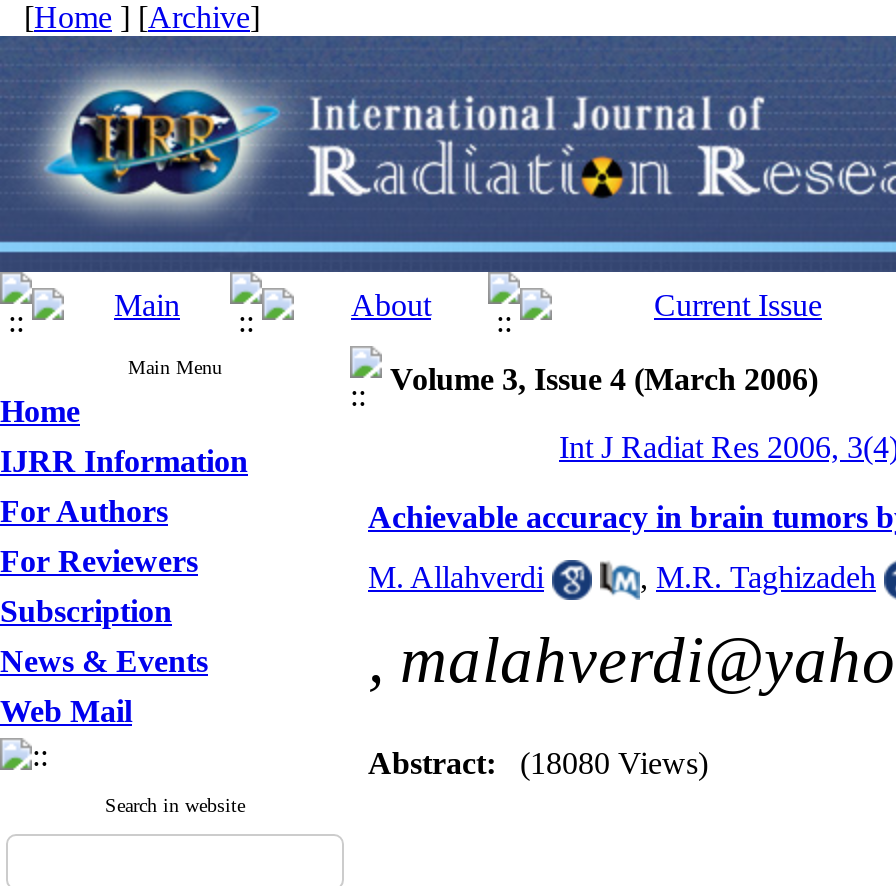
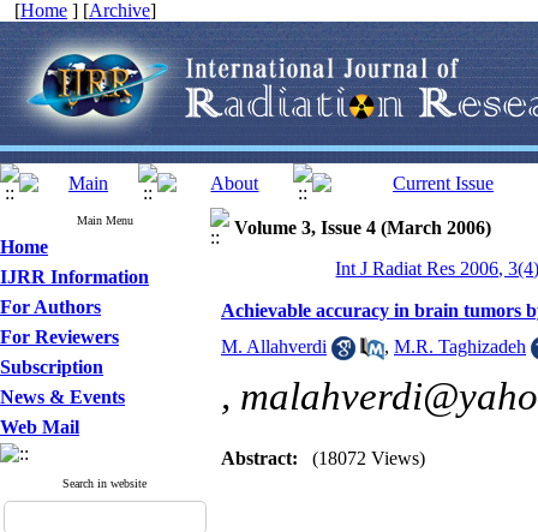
[368,746,708,780] Abstract: (18080 Views) -> [221,448,425,468] Abstract: (18072 Views)

